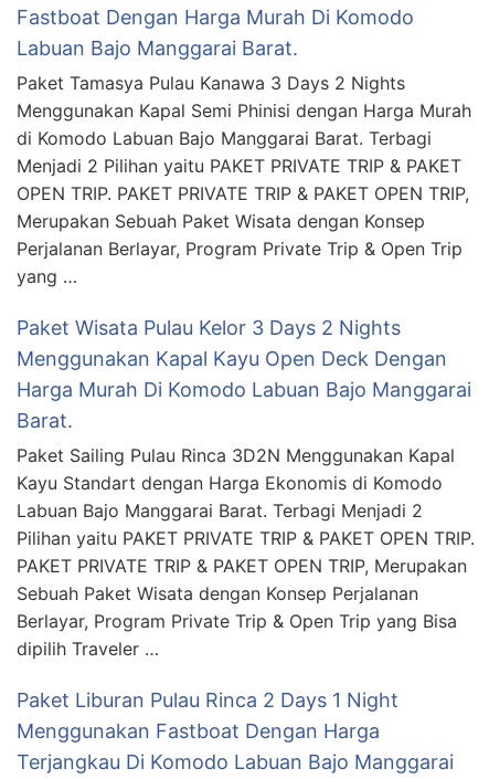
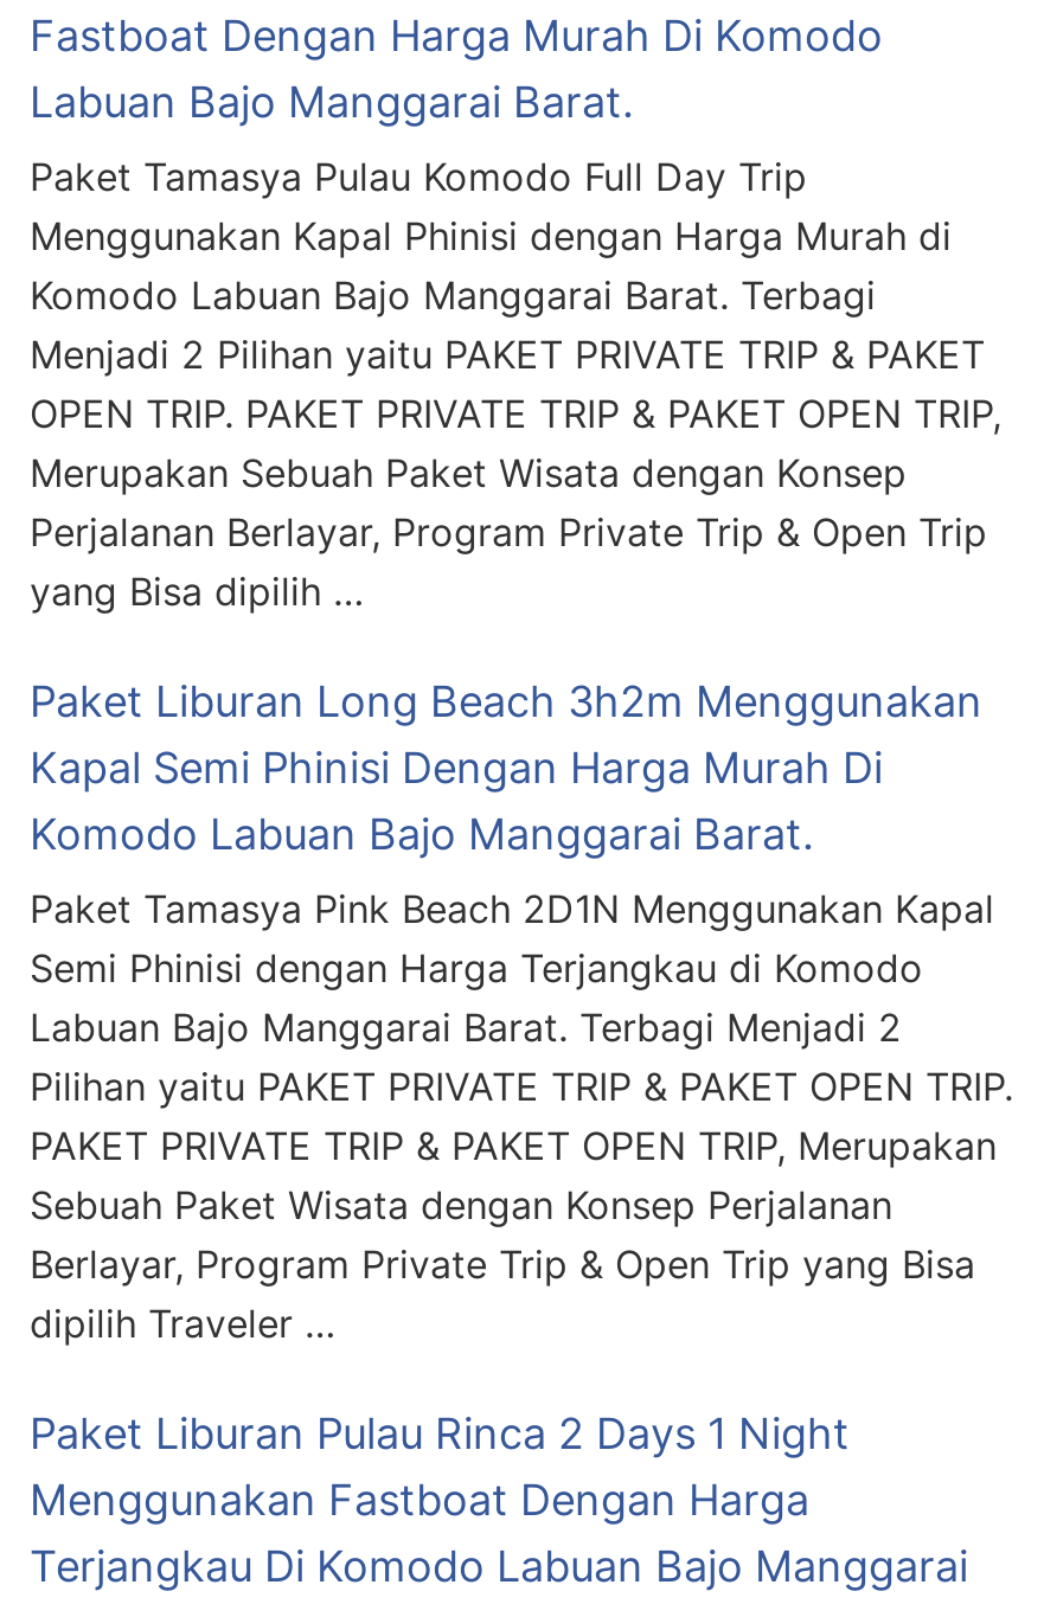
[17,71,471,149] Paket Tamasya Pulau Kanawa 3 Days 2 Nights | Menggunakan Kapal Semi Phinisi dengan Harga Murah | di Komodo Labuan Bajo Manggarai Barat. Terbagi -> [30,153,952,319] Paket Tamasya Pulau Komodo Full Day Trip | Menggunakan Kapal Phinisi dengan Harga Murah di | Komodo Labuan Bajo Manggarai Barat. Terbagi
[17,265,77,287] yang … -> [30,568,364,615] yang Bisa dipilih …
[17,316,471,432] Paket Wisata Pulau Kelor 3 Days 2 Nights | Menggunakan Kapal Kayu Open Deck Dengan | Harga Murah Di Komodo Labuan Bajo Manggarai | Barat. -> [30,677,982,859] Paket Liburan Long Beach 3h2m Menggunakan | Kapal Semi Phinisi Dengan Harga Murah Di | Komodo Labuan Bajo Manggarai Barat.
[17,444,455,494] Paket Sailing Pulau Rinca 3D2N Menggunakan Kapal | Kayu Standart dengan Harga Ekonomis di Komodo -> [30,885,994,992] Paket Tamasya Pink Beach 2D1N Menggunakan Kapal | Semi Phinisi dengan Harga Terjangkau di Komodo

